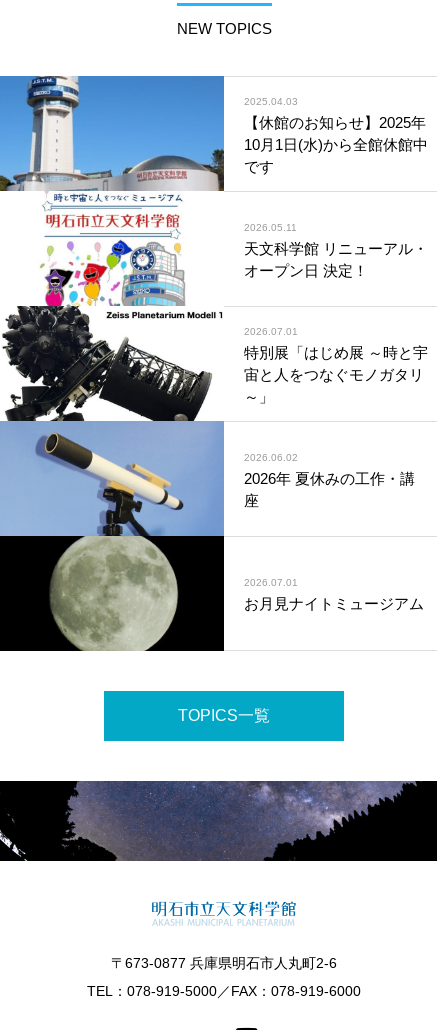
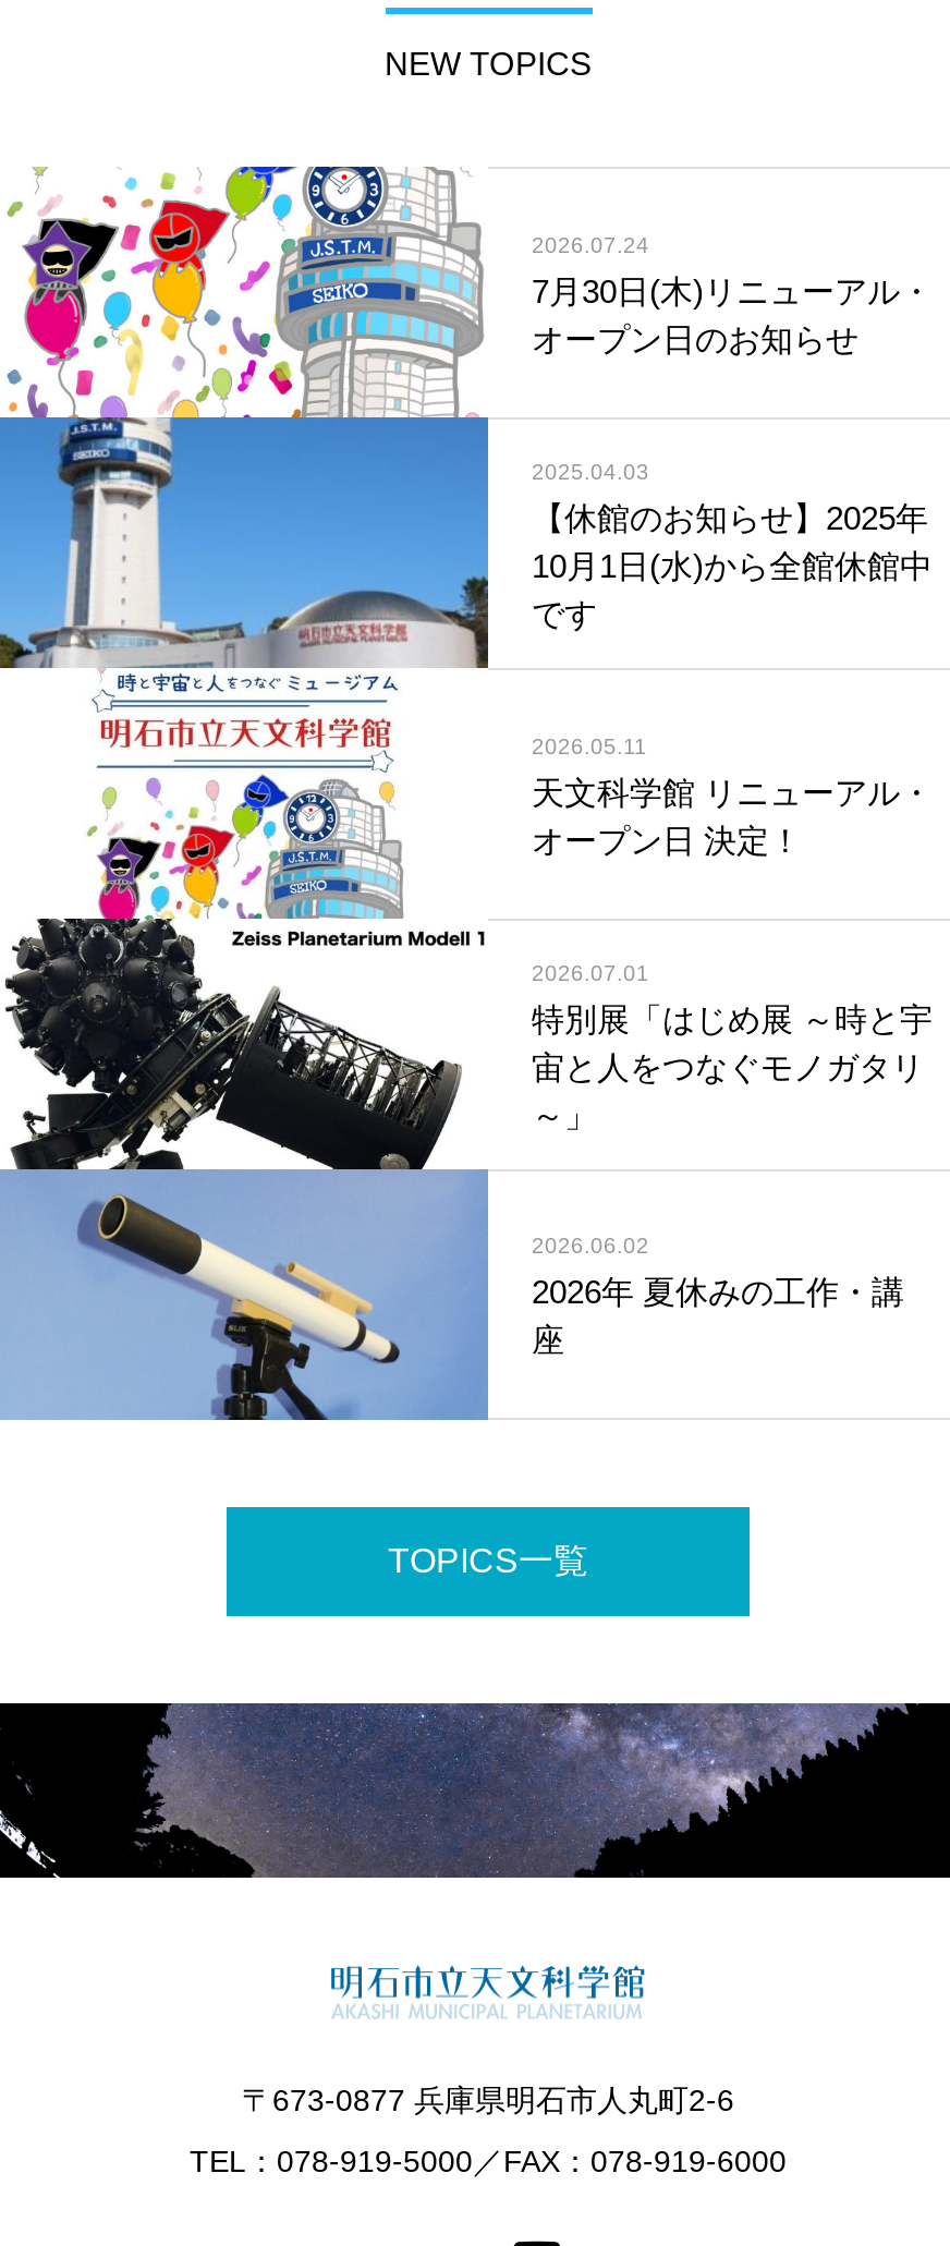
none -> [7,165,933,420] [image] | 2026.07.24 | 7月30日(木)リニューアル・ | オープン日のお知らせ
moved [244,95,428,508] -> [532,460,933,1359]: 2025.04.03 | 【休館のお知らせ】2025年 | 10月1日(水)から全館休館中 | ... | 2026.06.02 | 座
[3,535,424,652] [image] | 2026.07.01 | お月見ナイトミュージアム -> none

